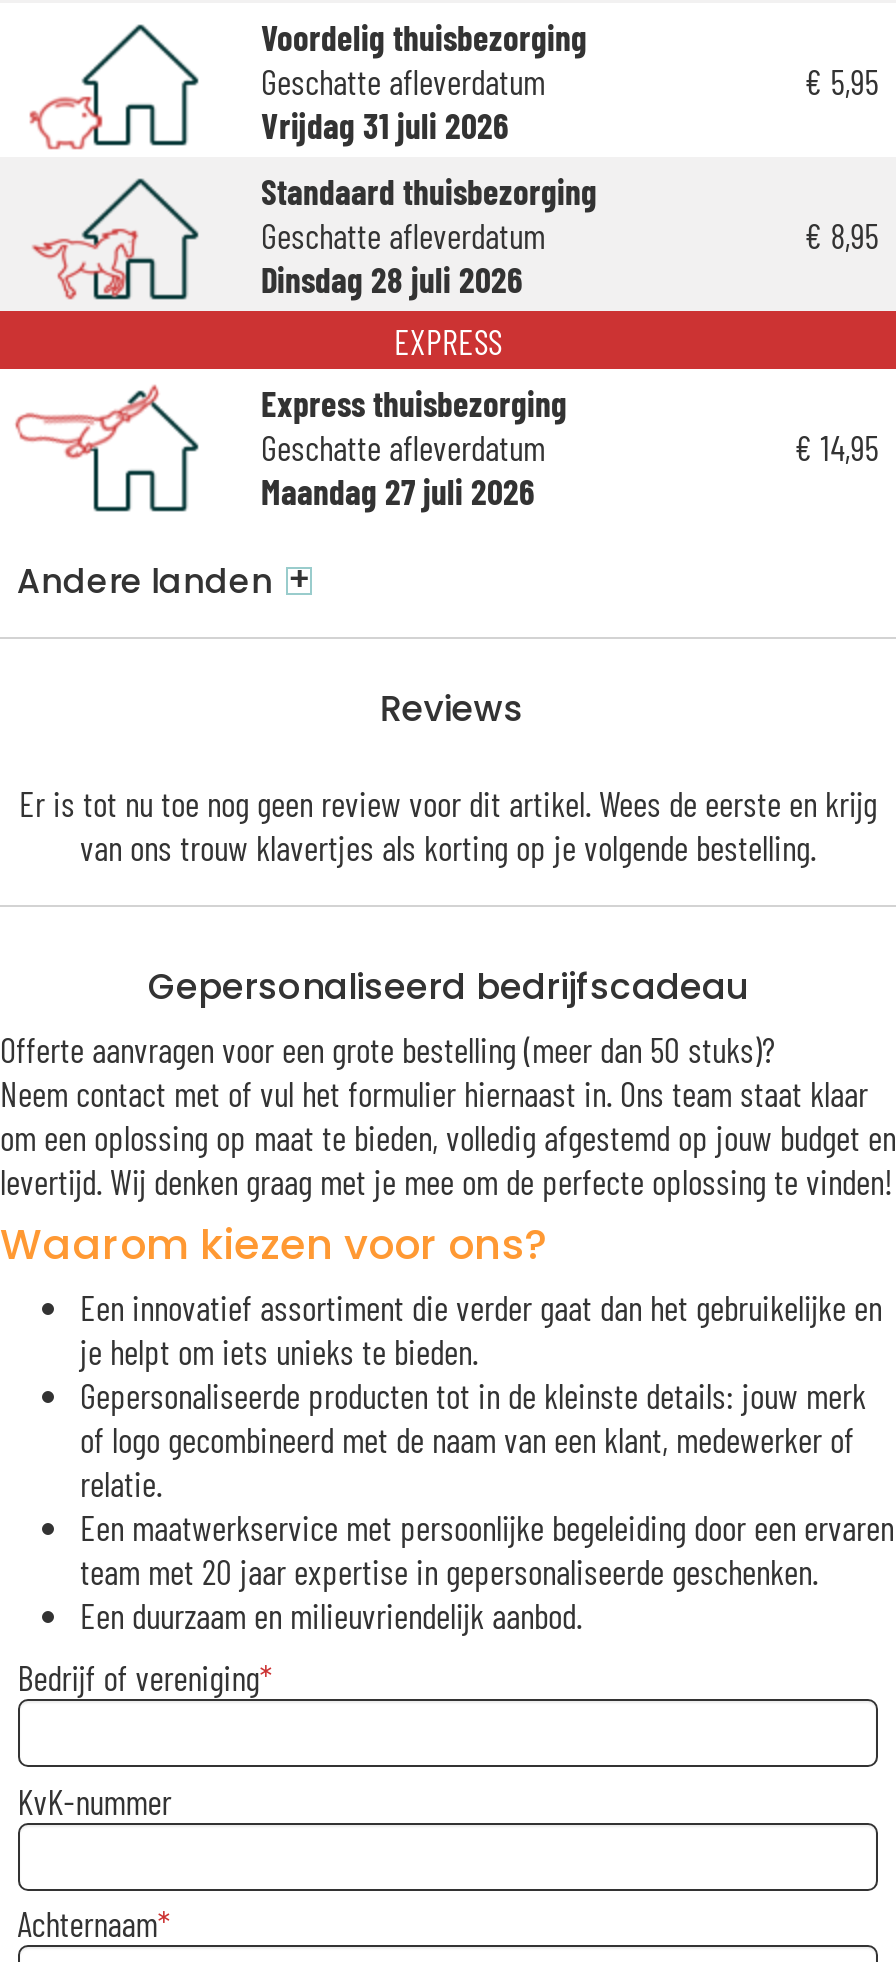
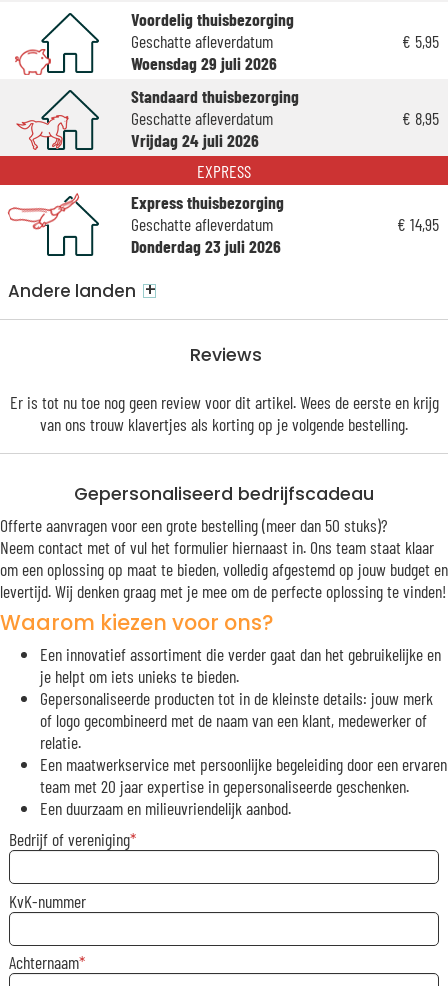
[261,102,509,146] Vrijdag 31 juli 2026 -> [130,52,276,74] Woensdag 29 juli 2026
[261,256,523,300] Dinsdag 28 juli 2026 -> [130,129,258,151] Vrijdag 24 juli 2026
[261,468,535,512] Maandag 27 juli 2026 -> [130,235,280,257] Donderdag 23 juli 2026

